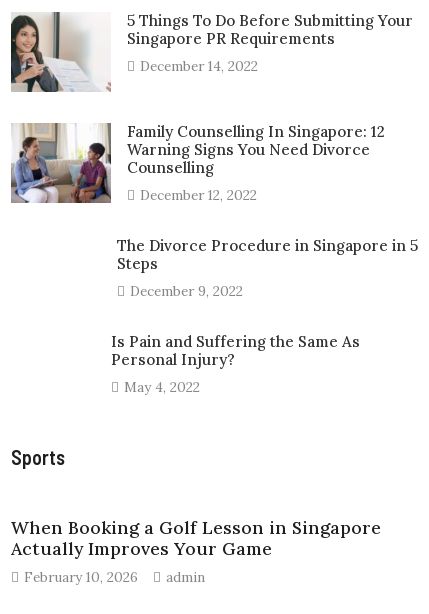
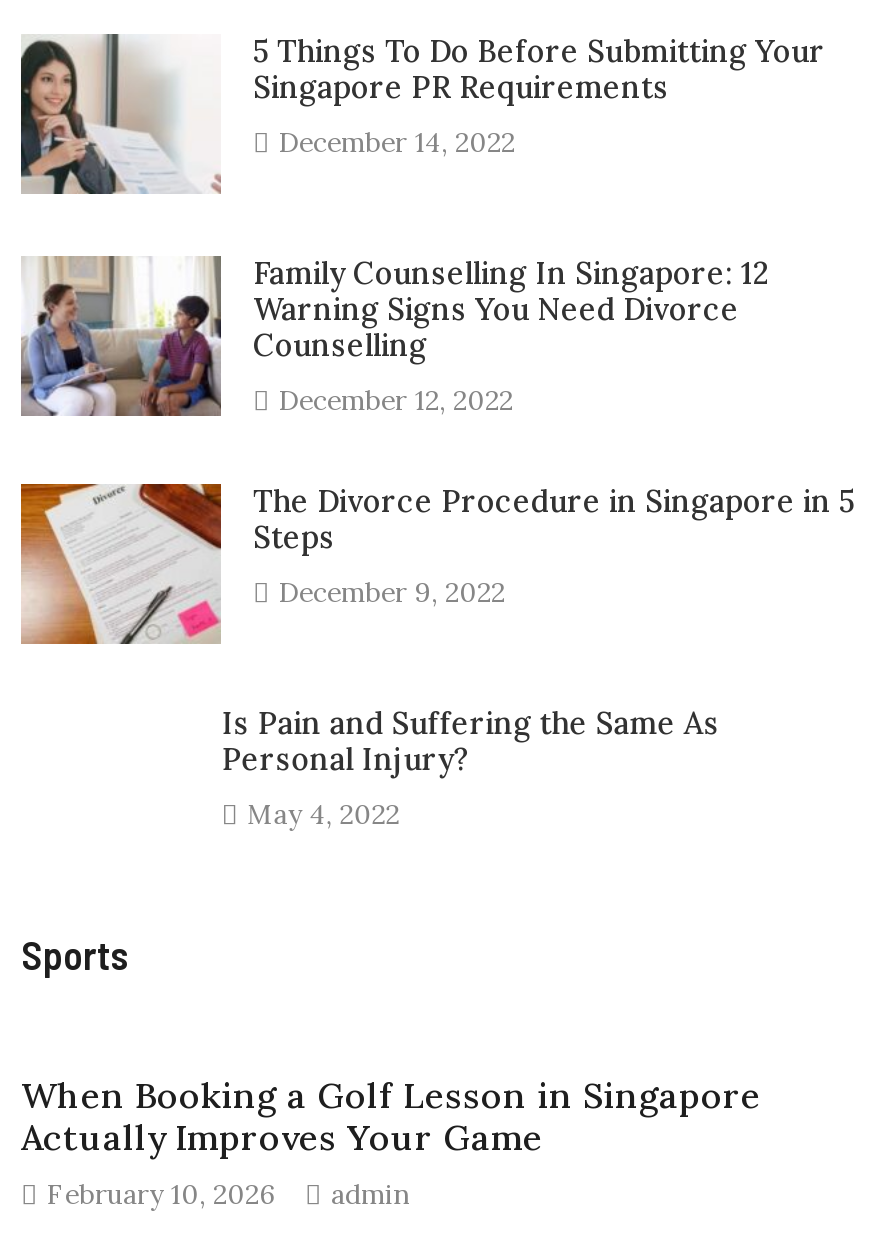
none -> [19,482,223,646] [image]

